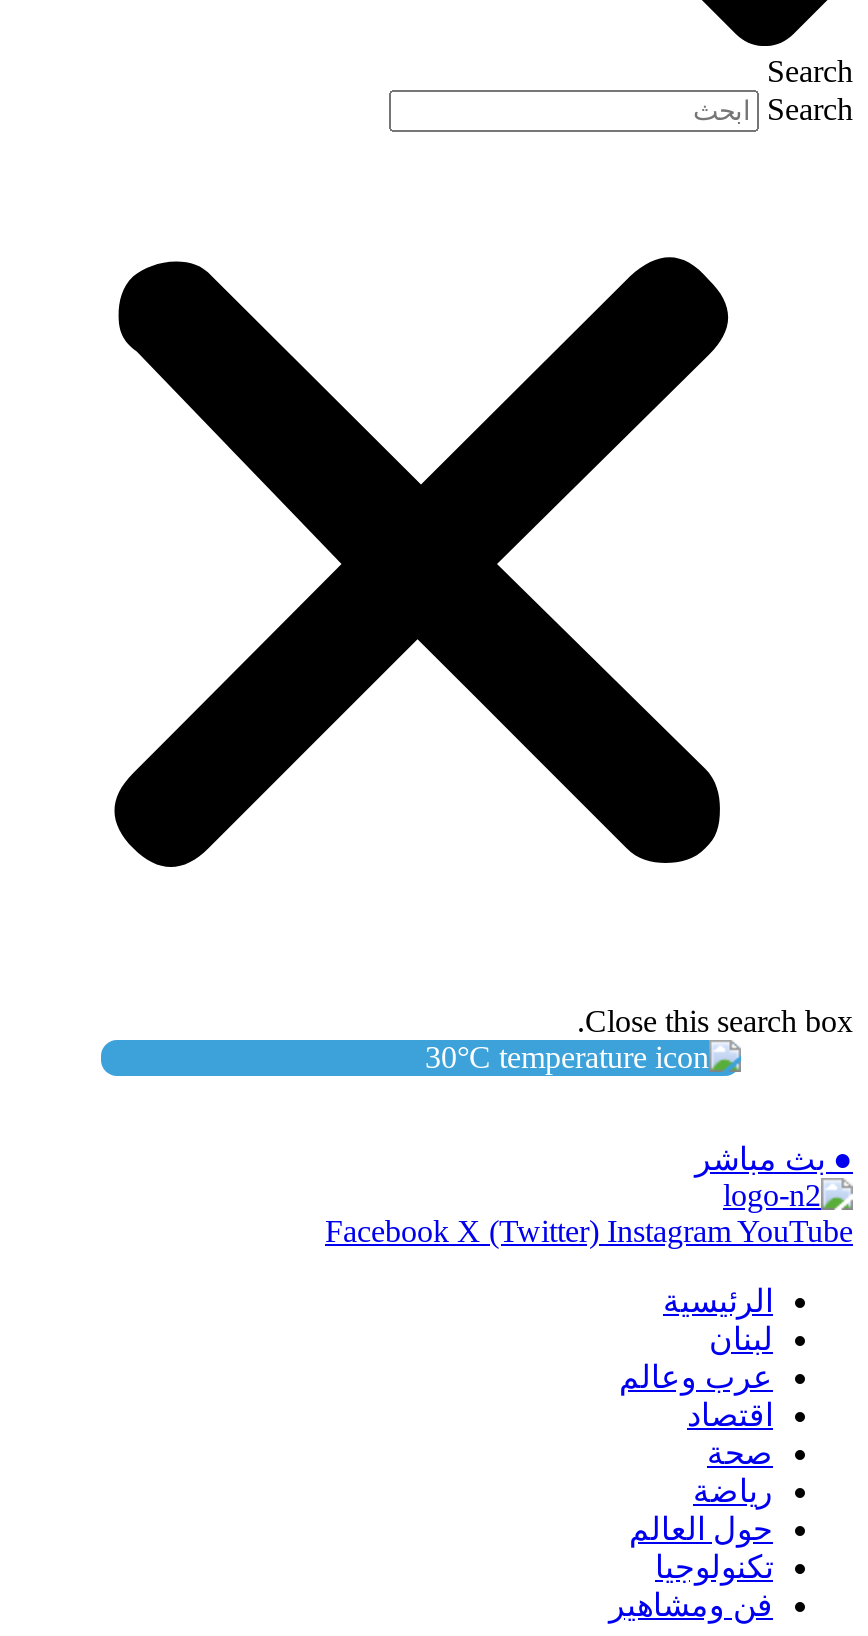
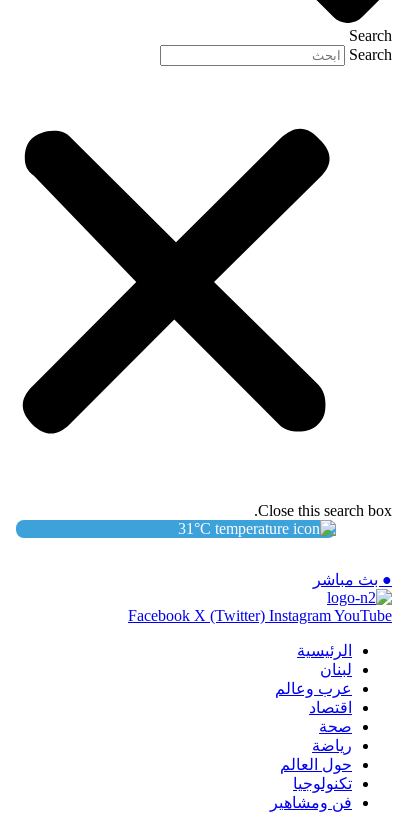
[425,1040,491,1074] 30°C -> [178,520,211,537] 31°C

